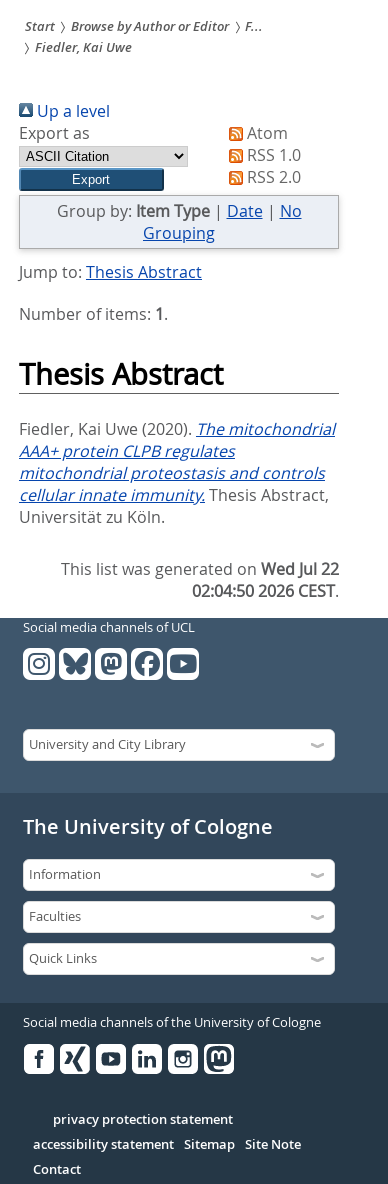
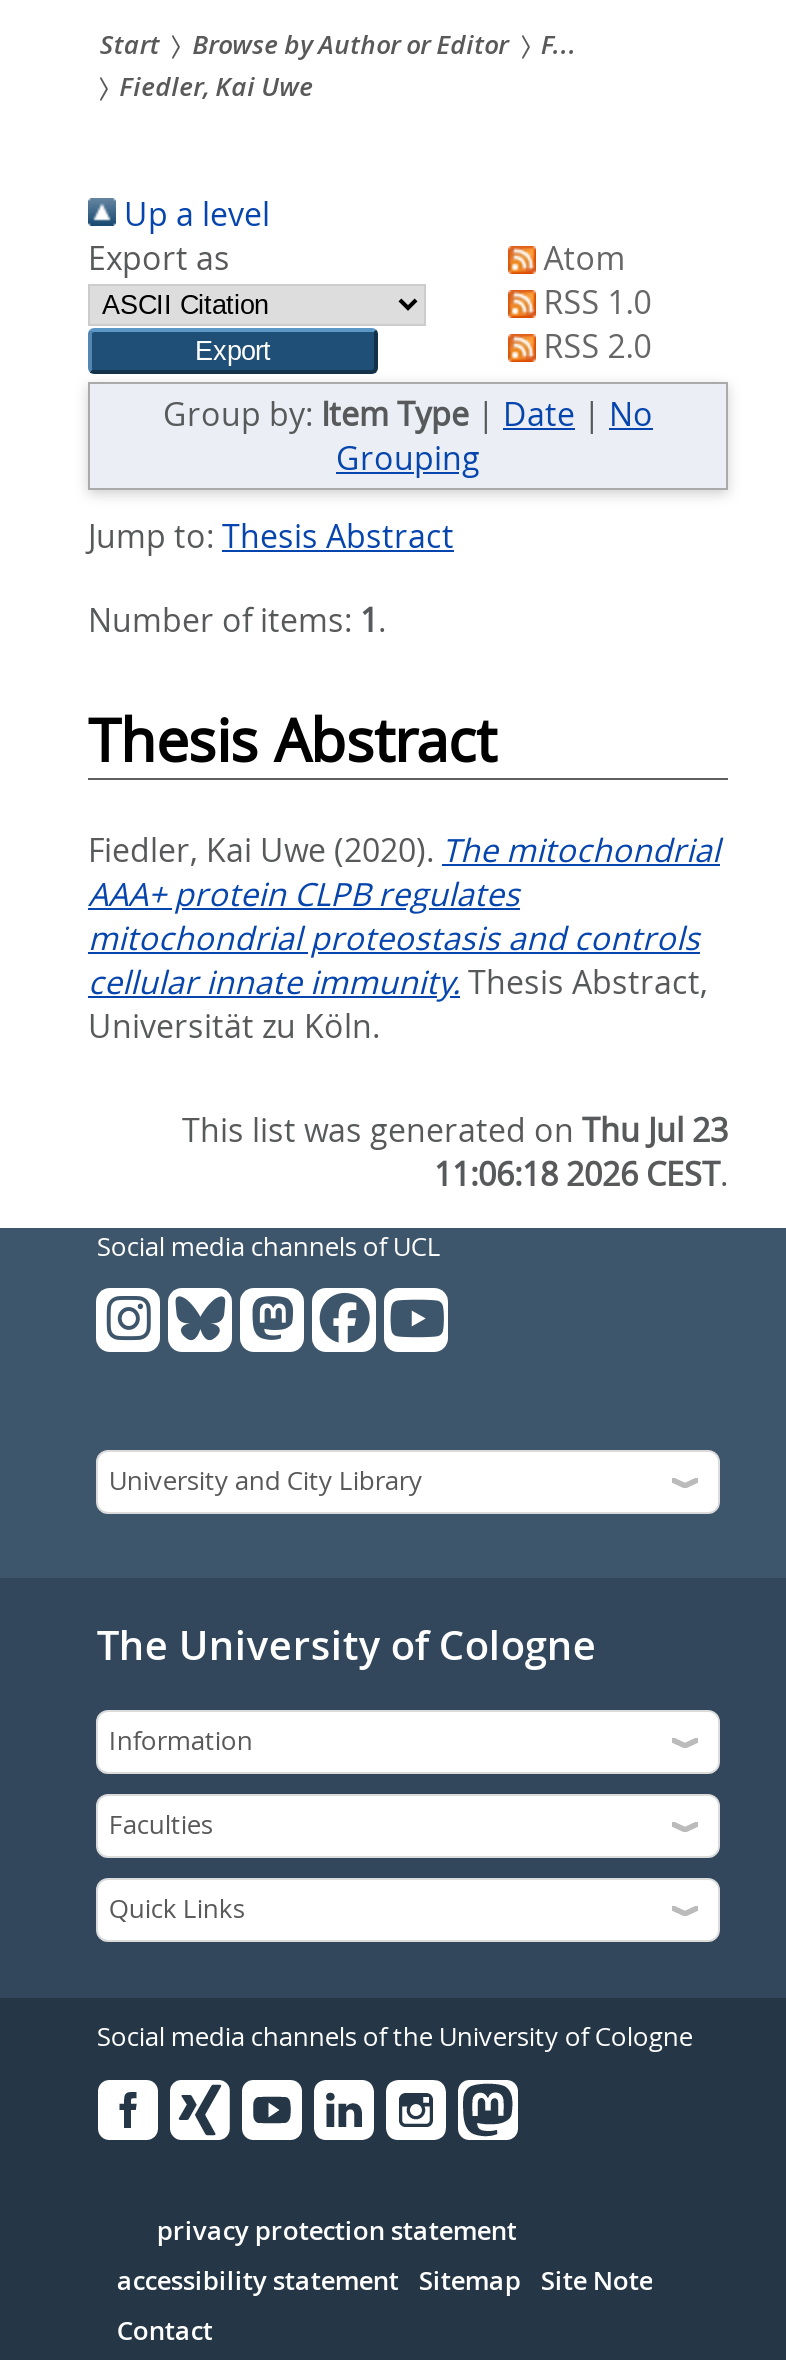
[61,558,339,580] This list was generated on Wed Jul 22 -> [182,1108,728,1152] This list was generated on Thu Jul 23
[192,580,339,602] 02:04:50 2026 CEST. -> [434,1152,728,1196] 11:06:18 2026 CEST.

